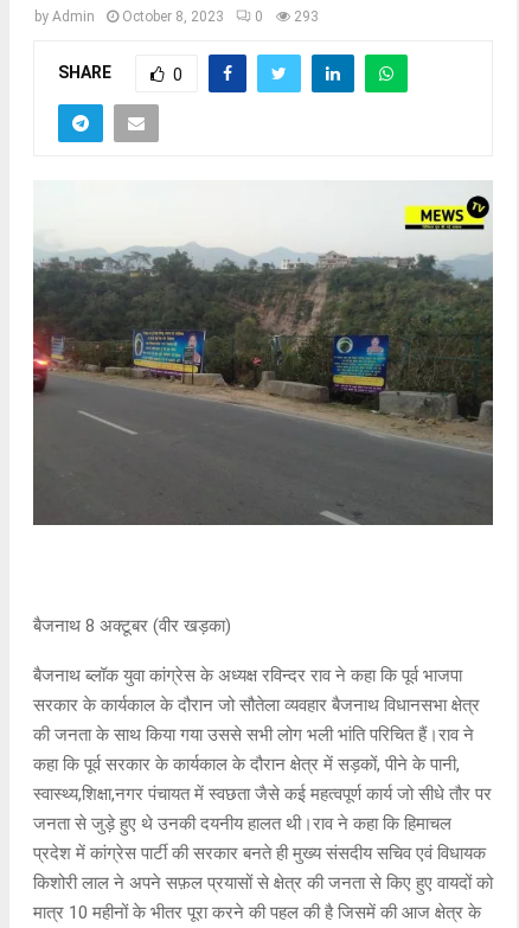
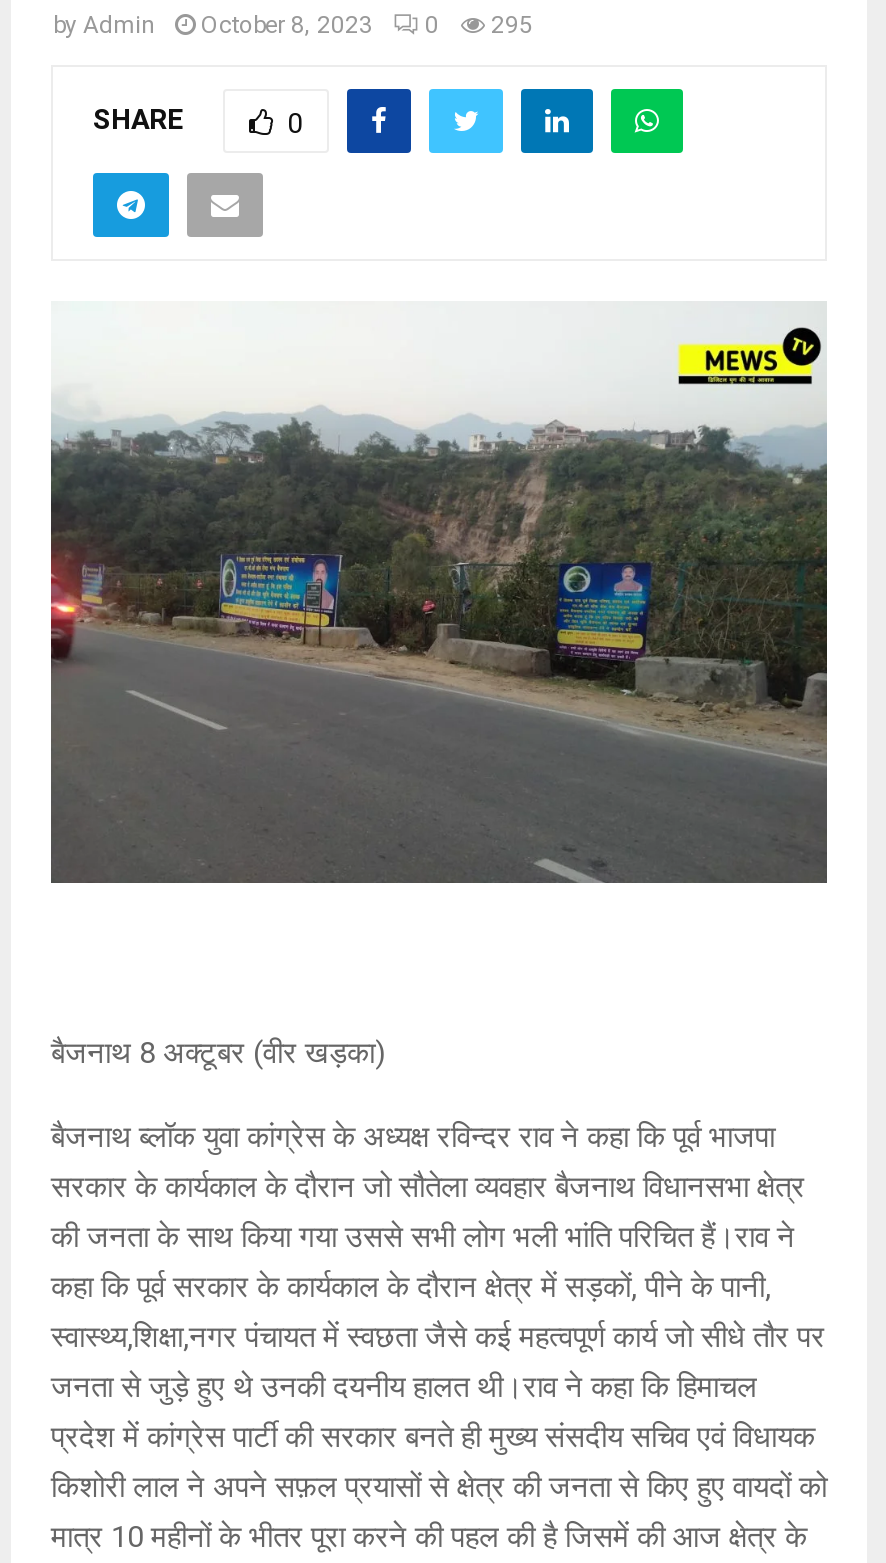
[34,8,319,25] by Admin October 8, 2023 0 293 -> [53,11,533,39] by Admin October 8, 2023 0 295

